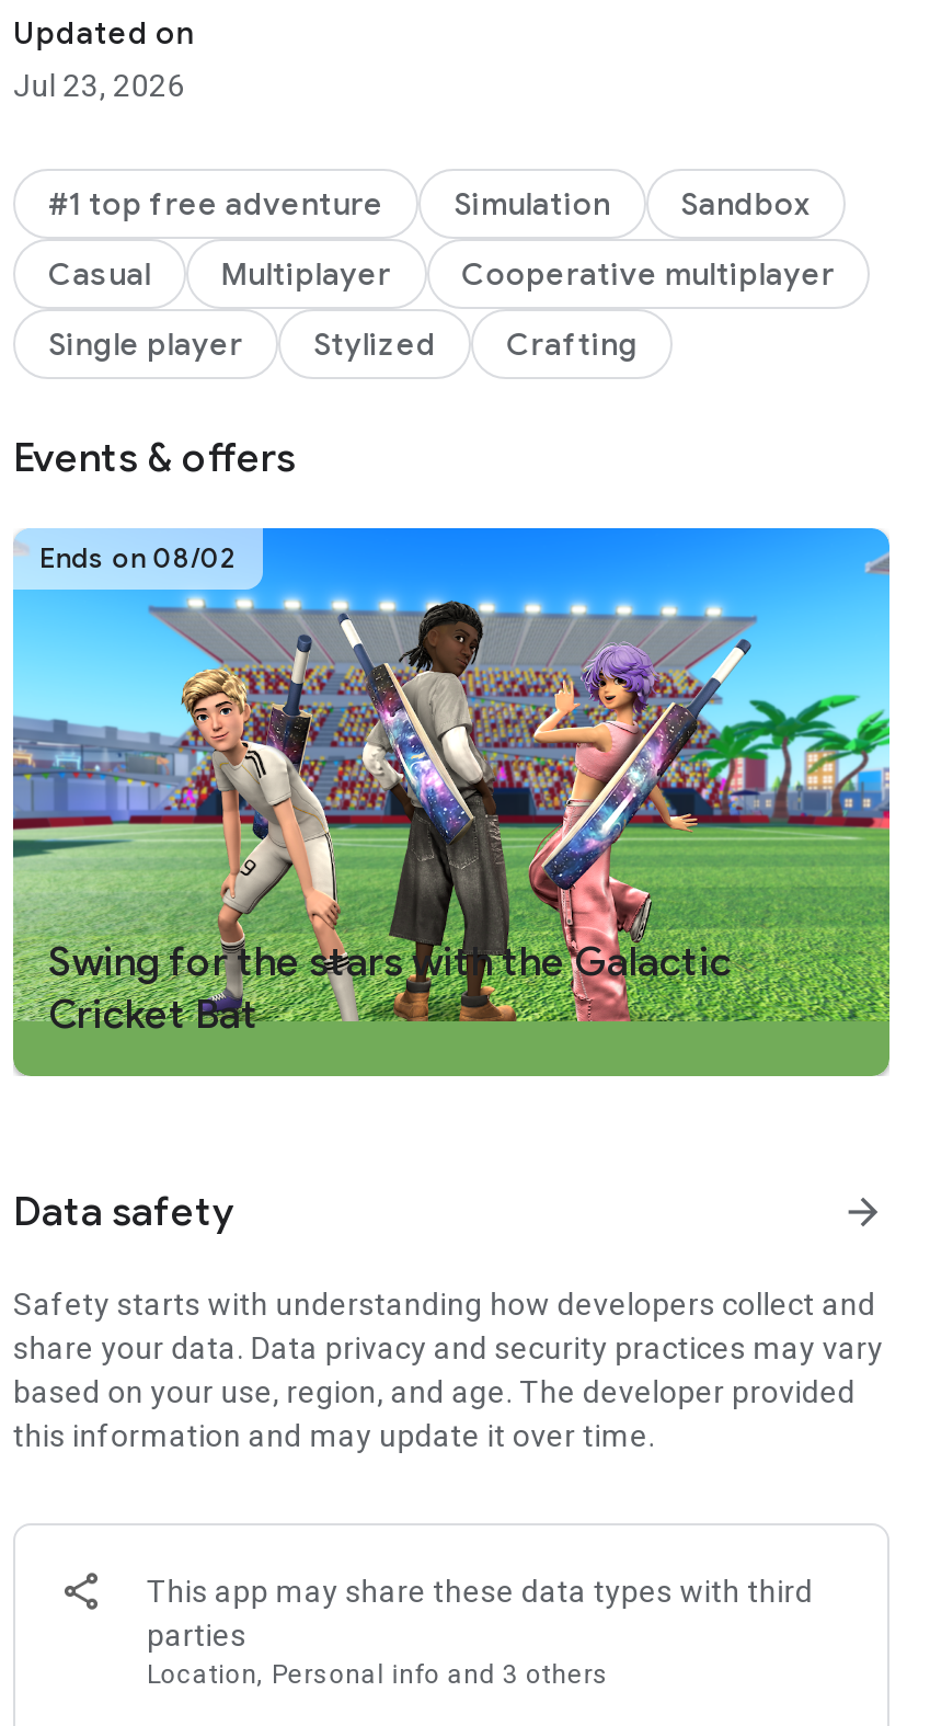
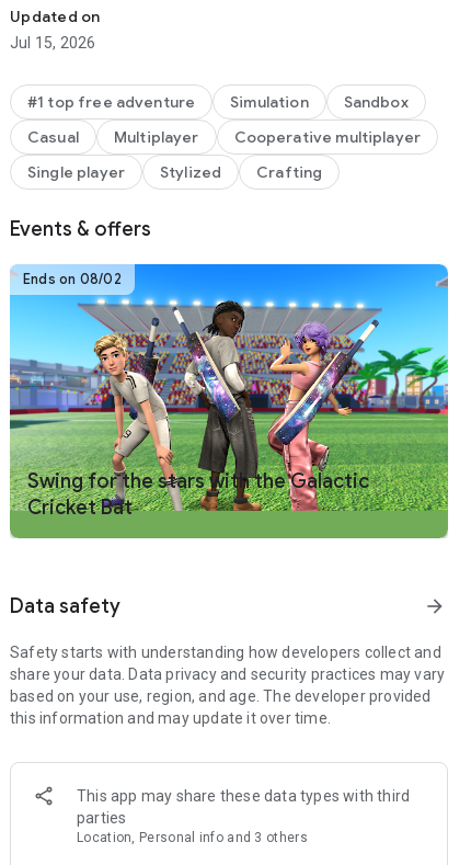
[13,68,185,103] Jul 23, 2026 -> [10,34,96,52] Jul 15, 2026

